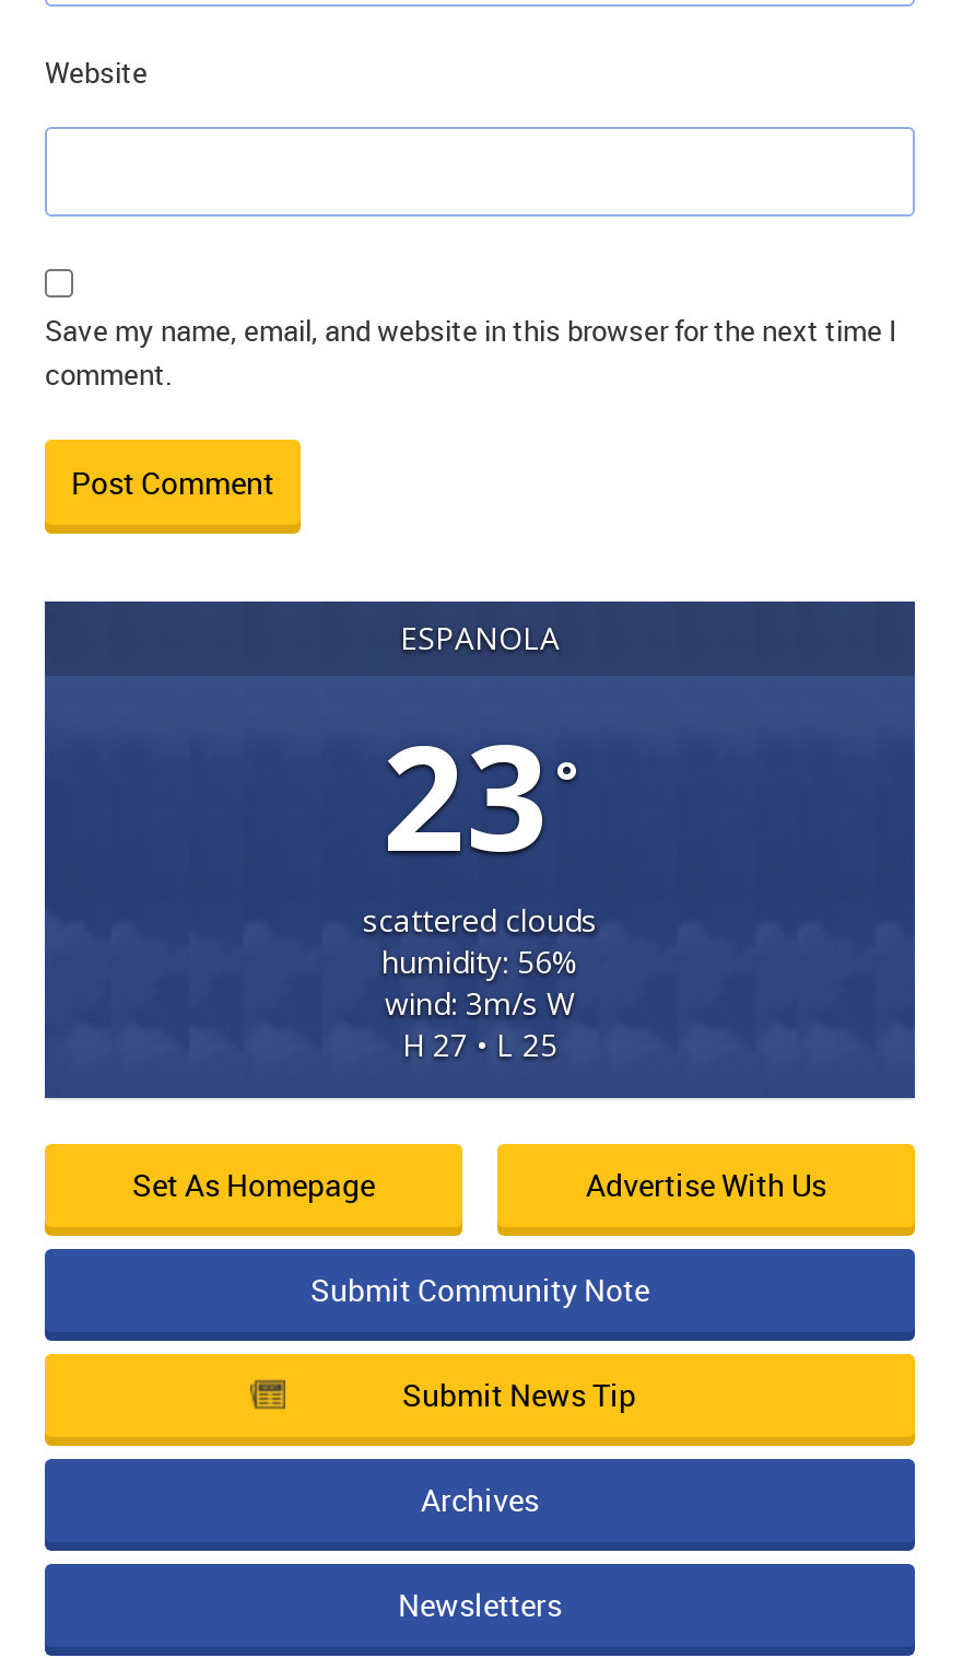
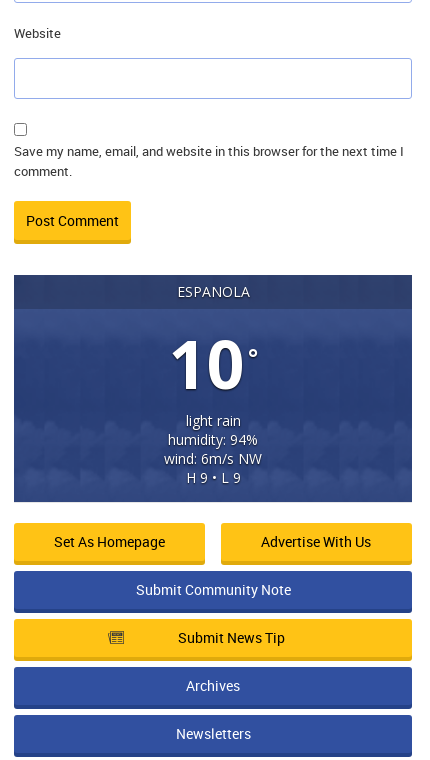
[363,696,597,1065] 23 ° | scattered clouds | humidity: 56% | wind: 3m/s W | H 27 • L 25 -> [164,318,262,487] 10 ° | light rain | humidity: 94% | wind: 6m/s NW | H 9 • L 9

